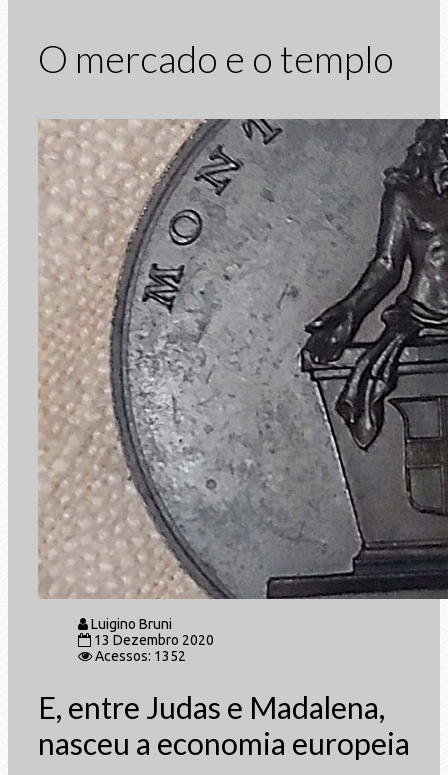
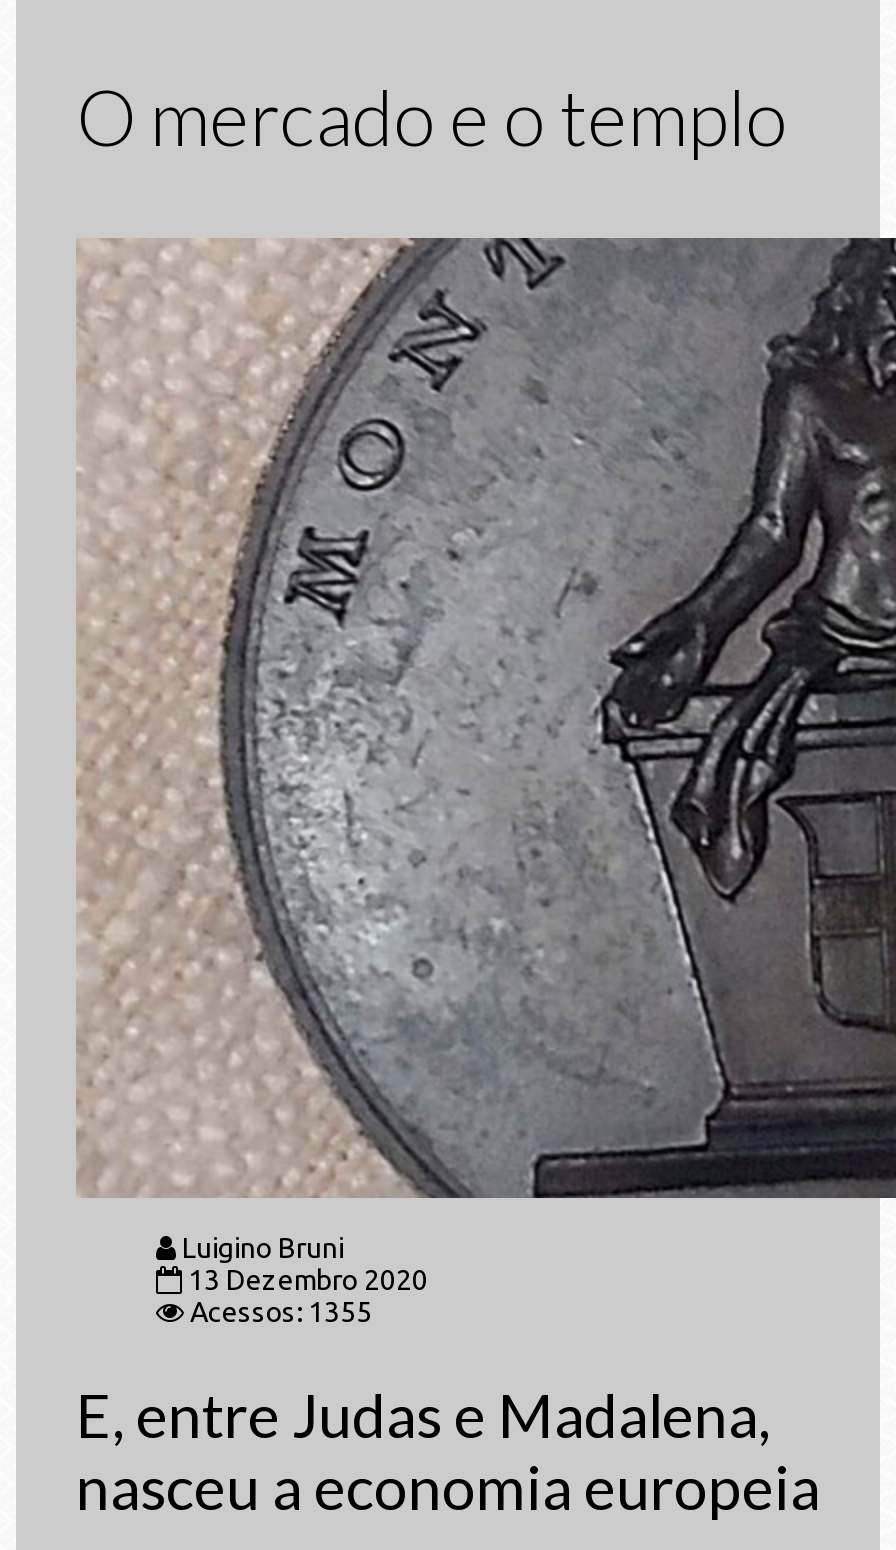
[95,648,186,664] Acessos: 1352 -> [190,1296,372,1328] Acessos: 1355

